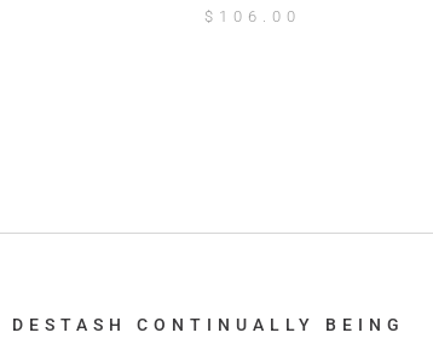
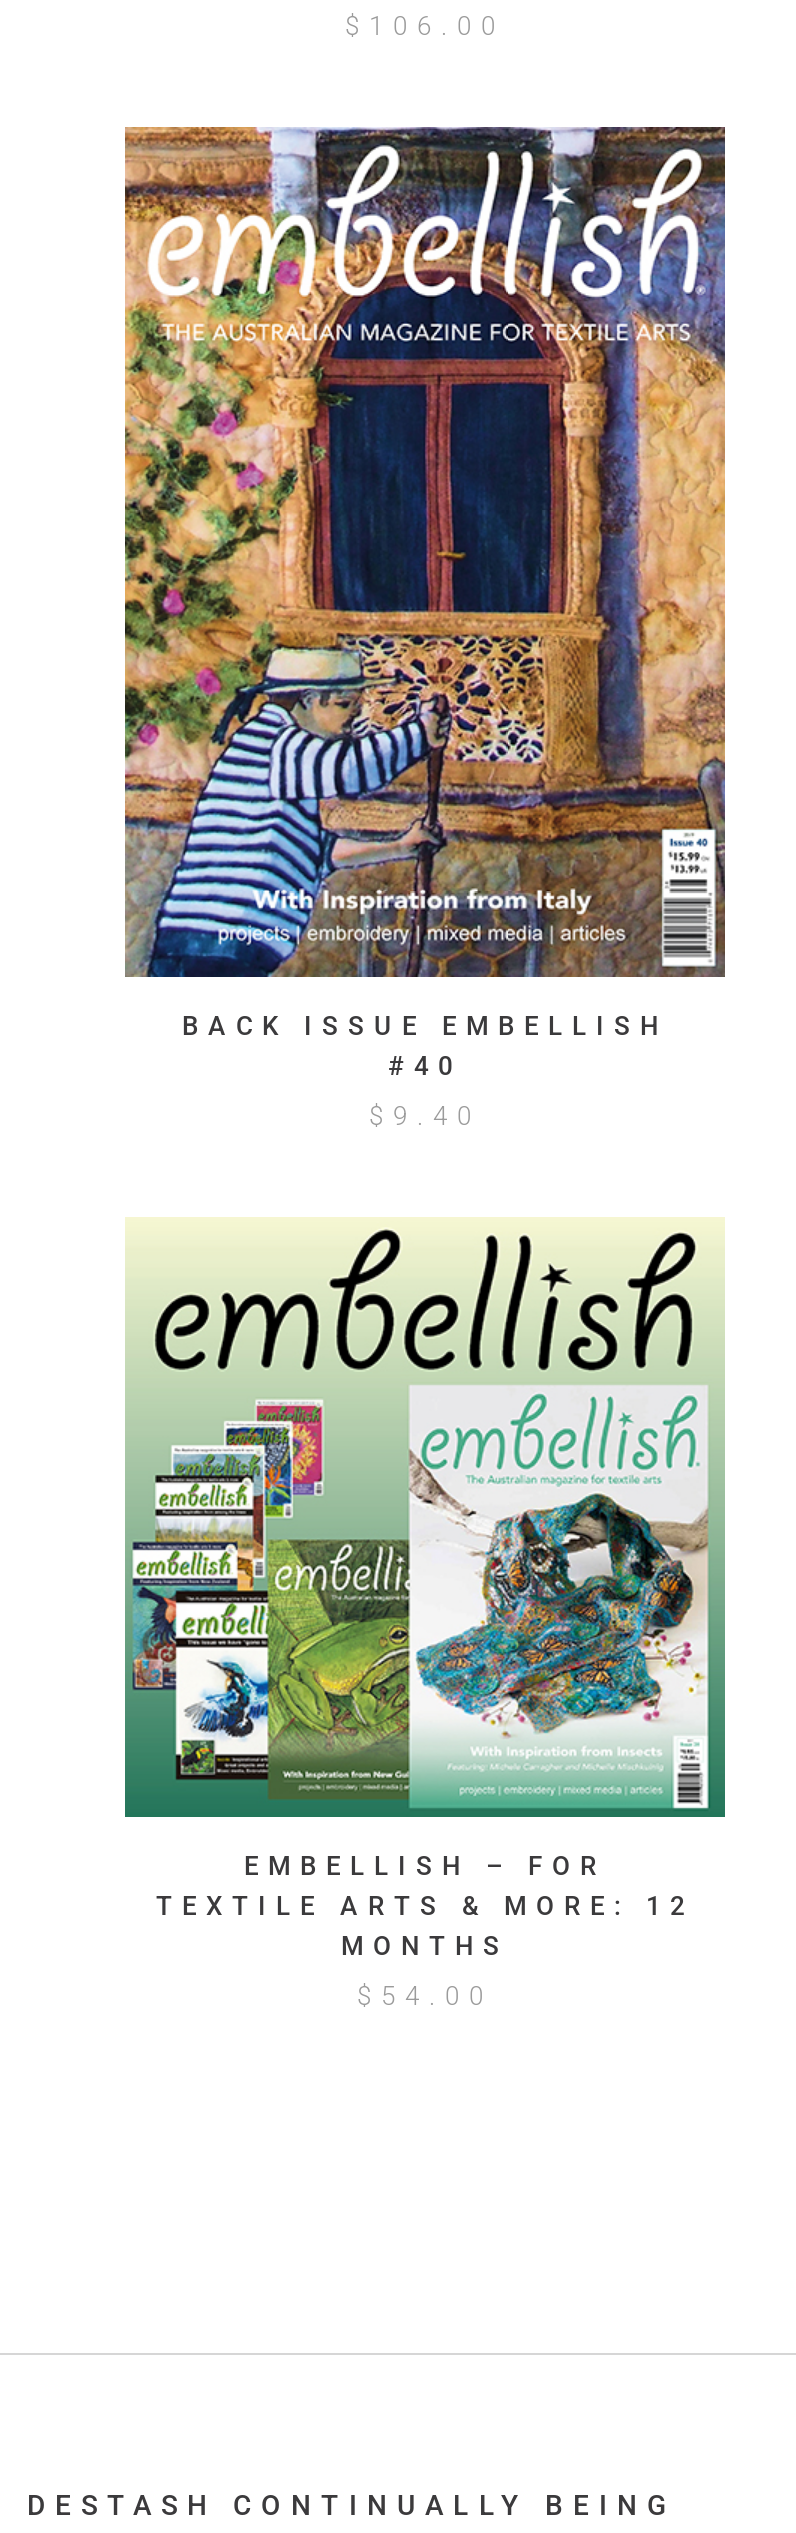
none -> [123,124,727,1131] [image] | BACK ISSUE EMBELLISH | #40 | $9.40
none -> [123,1218,727,2011] [image] | EMBELLISH – FOR | TEXTILE ARTS & MORE: 12 | MONTHS | $54.00

